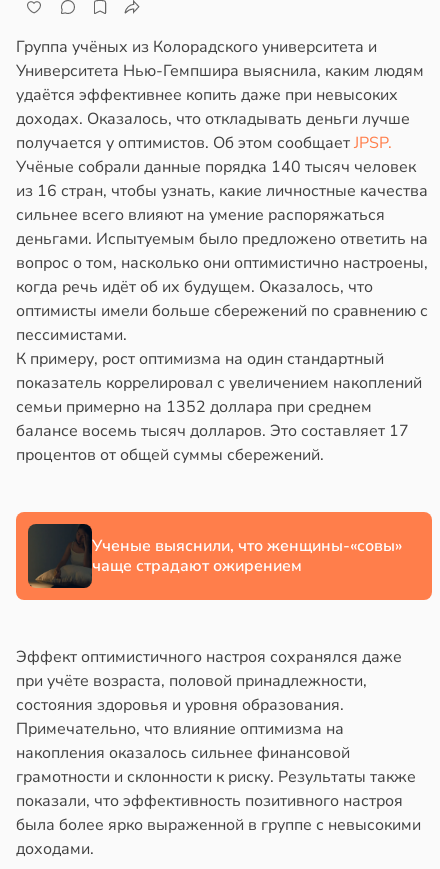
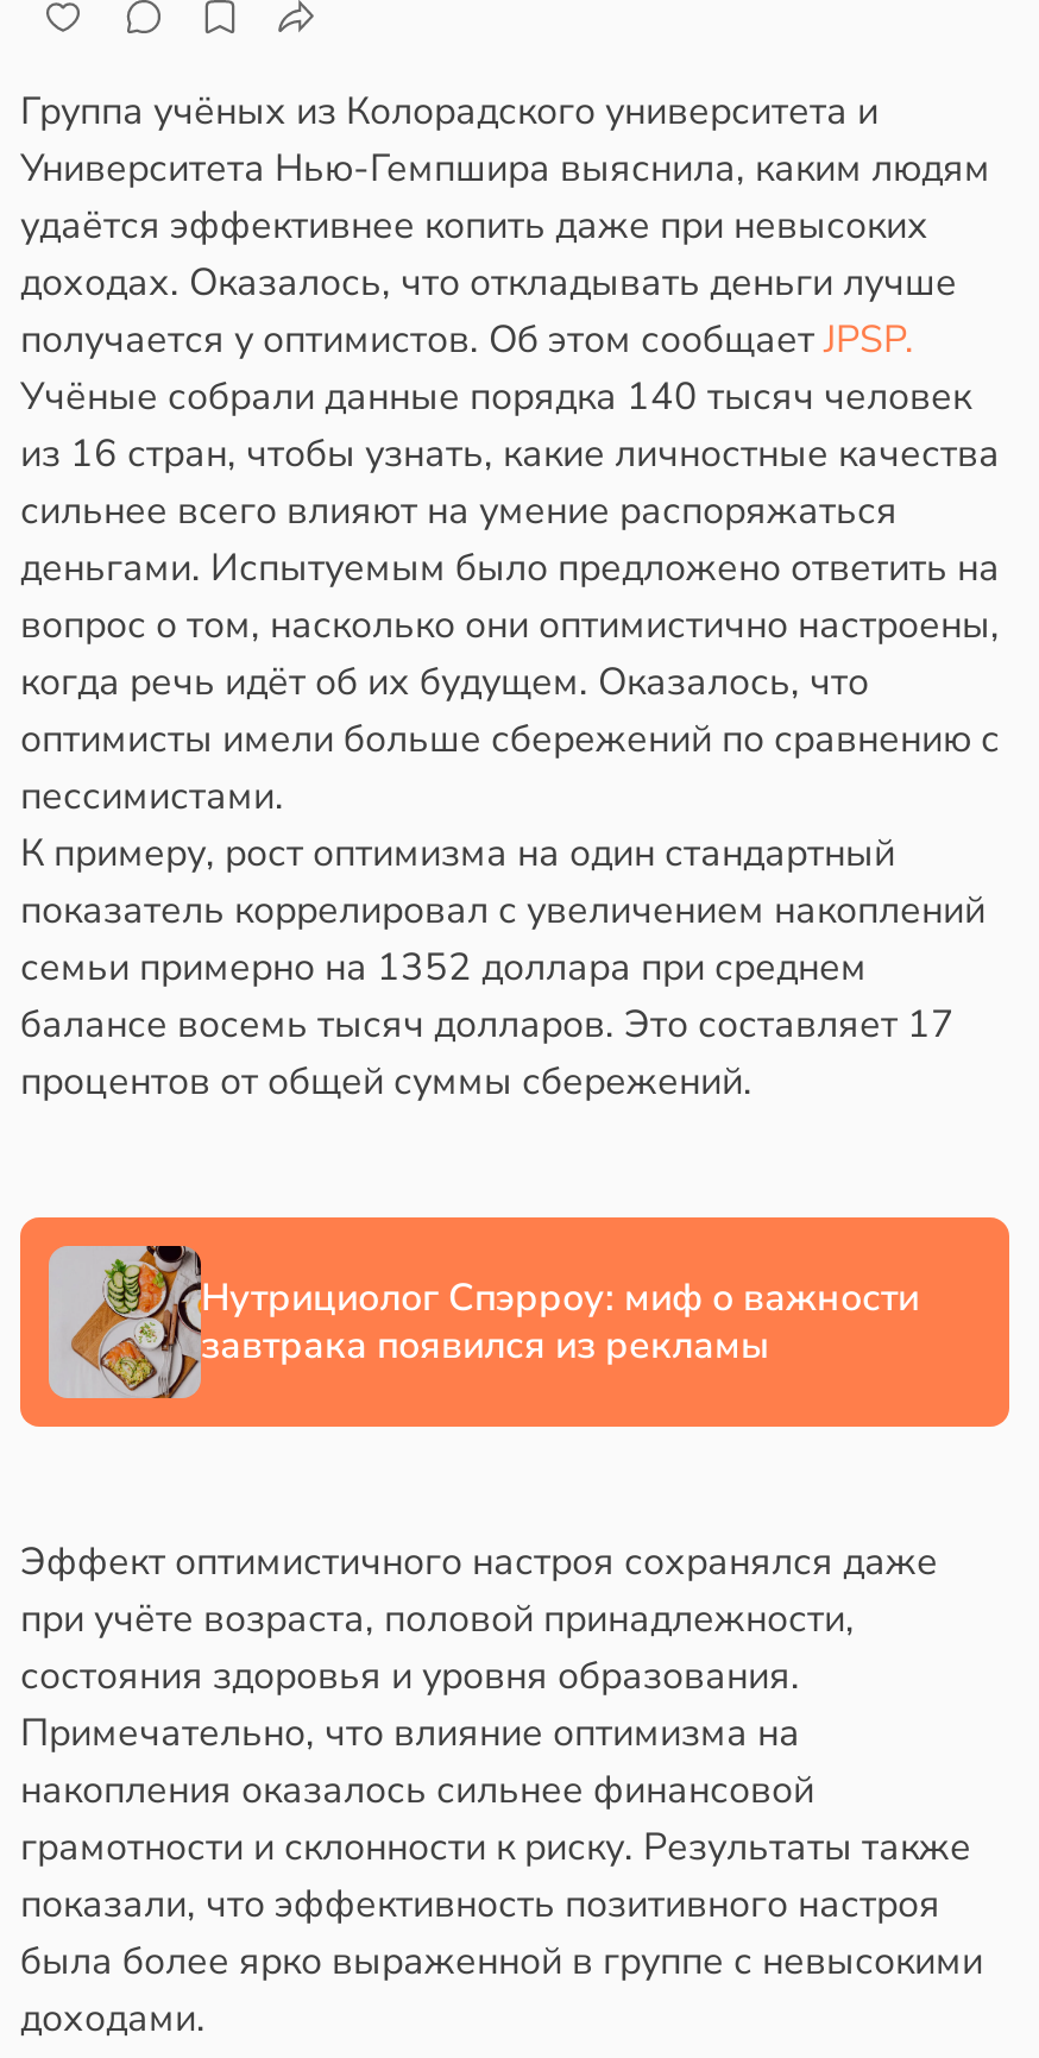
[27,523,402,589] [image] | Ученые выяснили, что женщины-«совы» | чаще страдают ожирением -> [46,1244,919,1401] [image] | Нутрициолог Спэрроу: миф о важности | завтрака появился из рекламы

